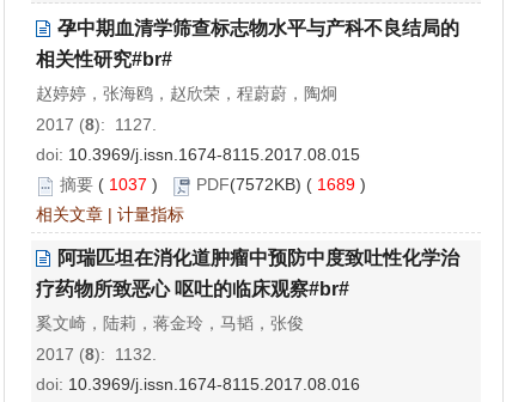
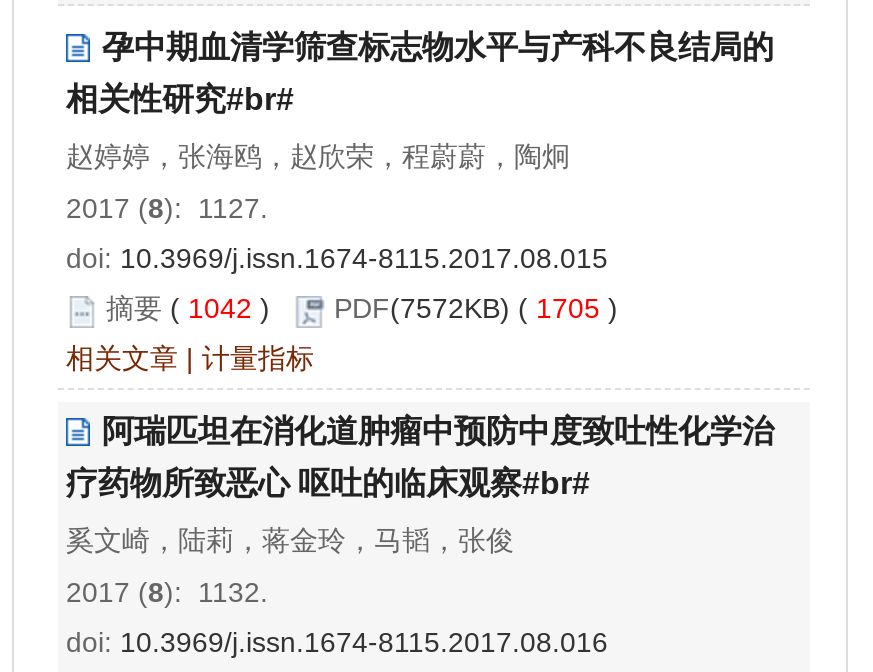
[60,175,172,194] 摘要(1037) -> [106,293,294,325] 摘要(1042)
[196,175,376,194] PDF(7572KB) (1689) -> [334,293,634,325] PDF(7572KB) (1705)

